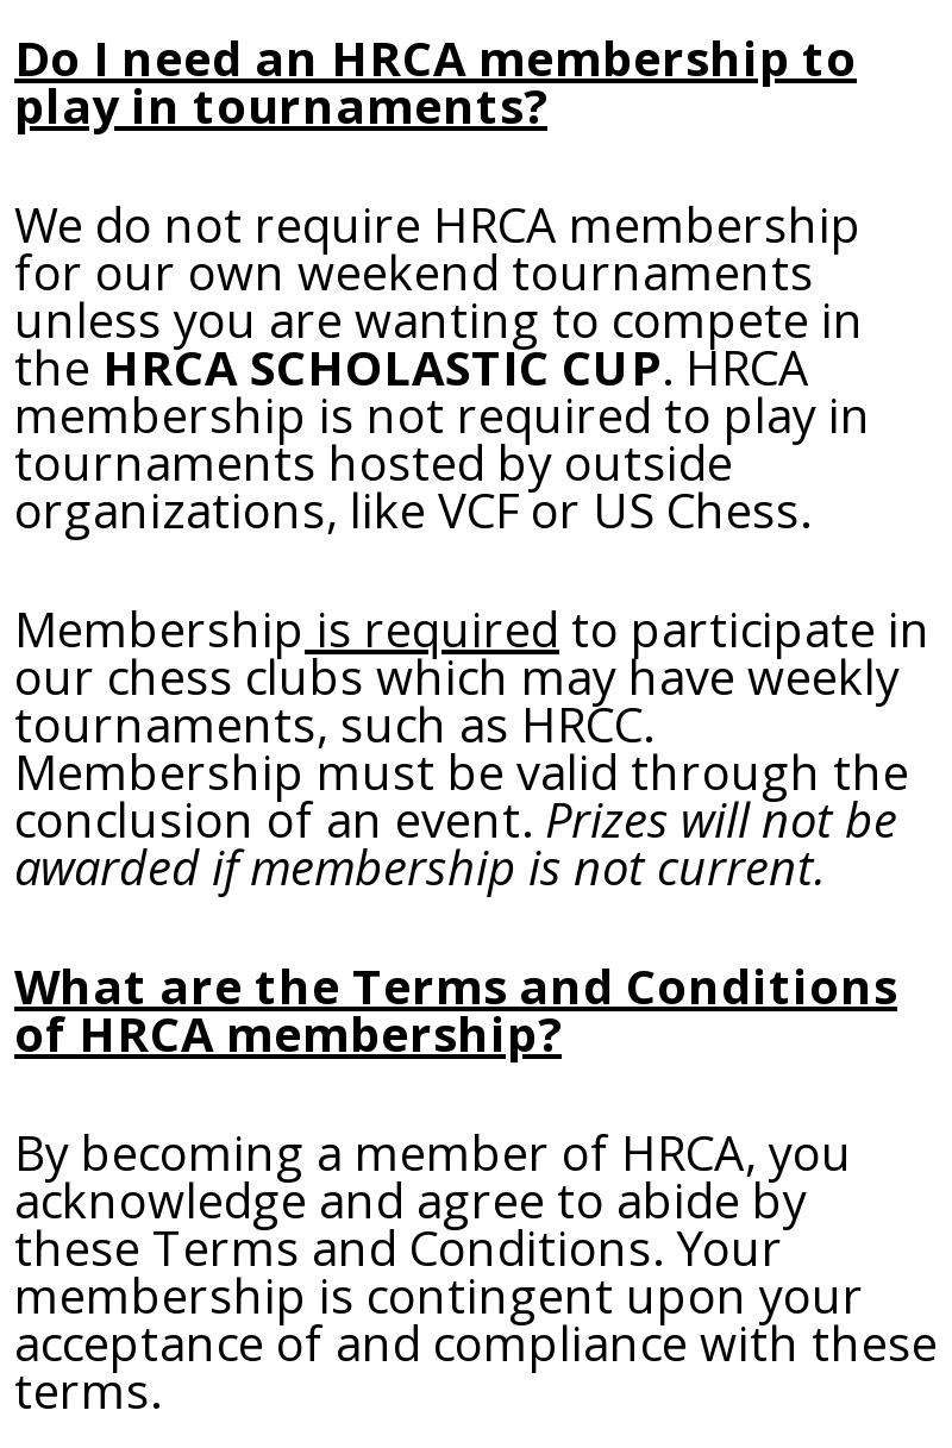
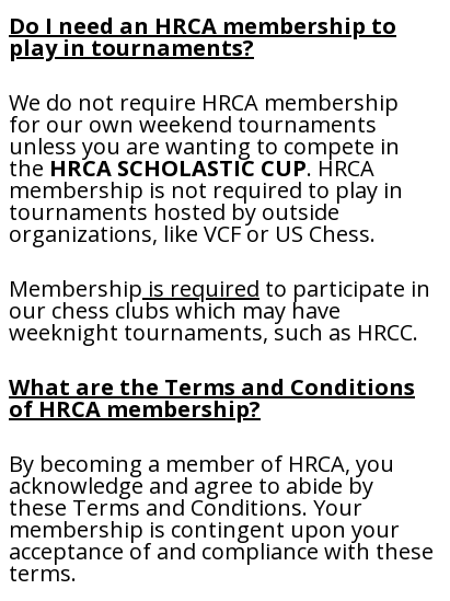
[14,646,909,900] our chess clubs which may have weekly | tournaments, such as HRCC. | Membership must be valid through the | conclusion of an event.Prizes will not be | awarded if membership is not current. -> [9,295,418,347] our chess clubs which may have | weeknight tournaments, such as HRCC.

